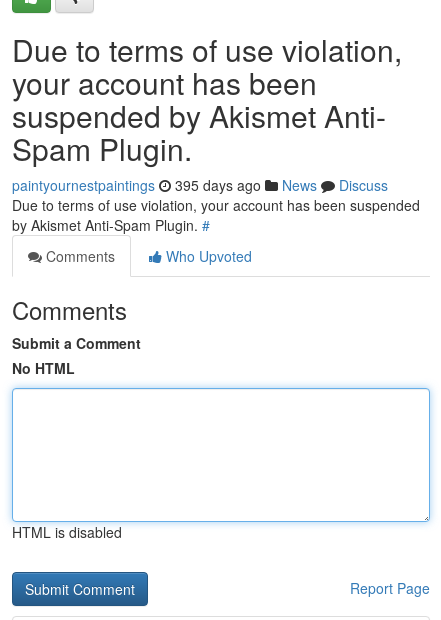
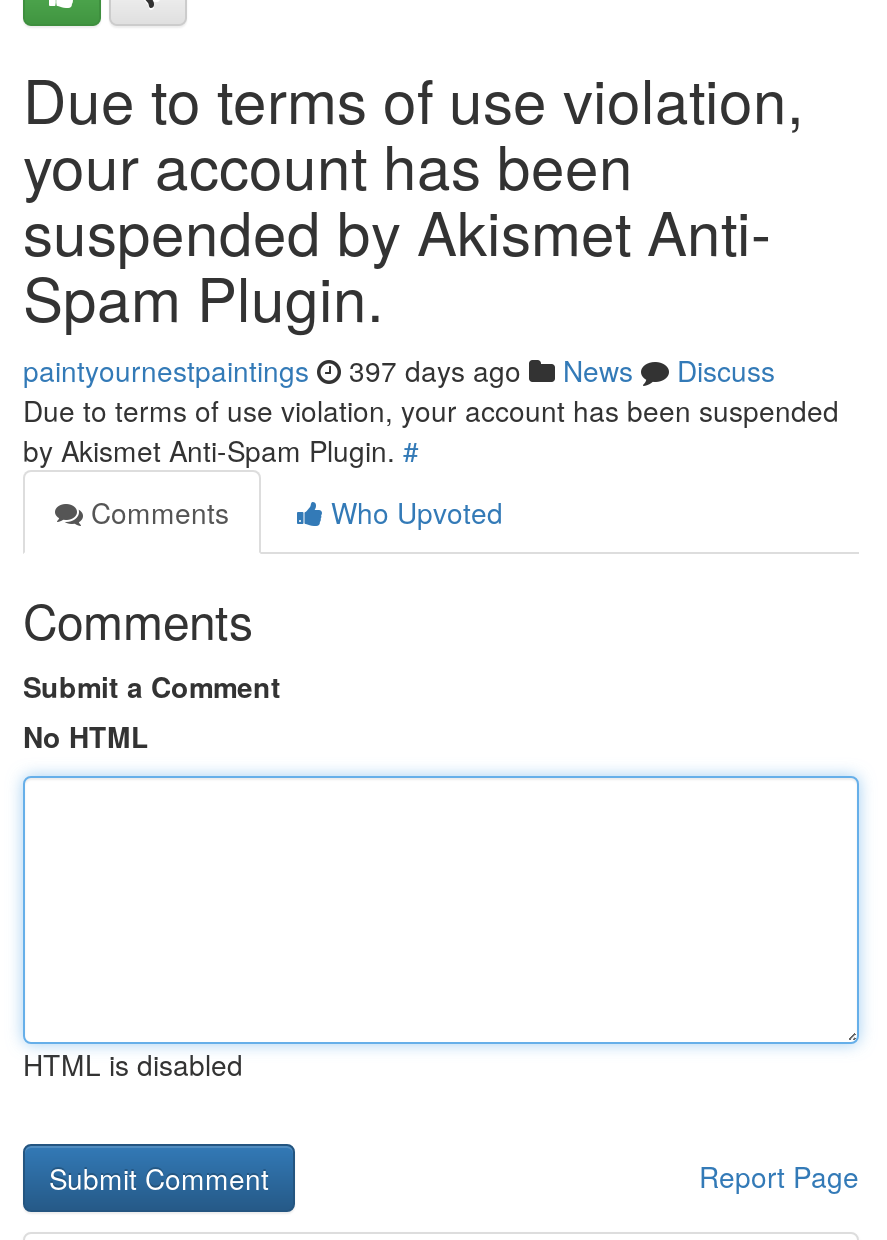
[12,175,388,195] paintyournestpaintings 395 days ago News Discuss -> [23,350,775,390] paintyournestpaintings 397 days ago News Discuss

